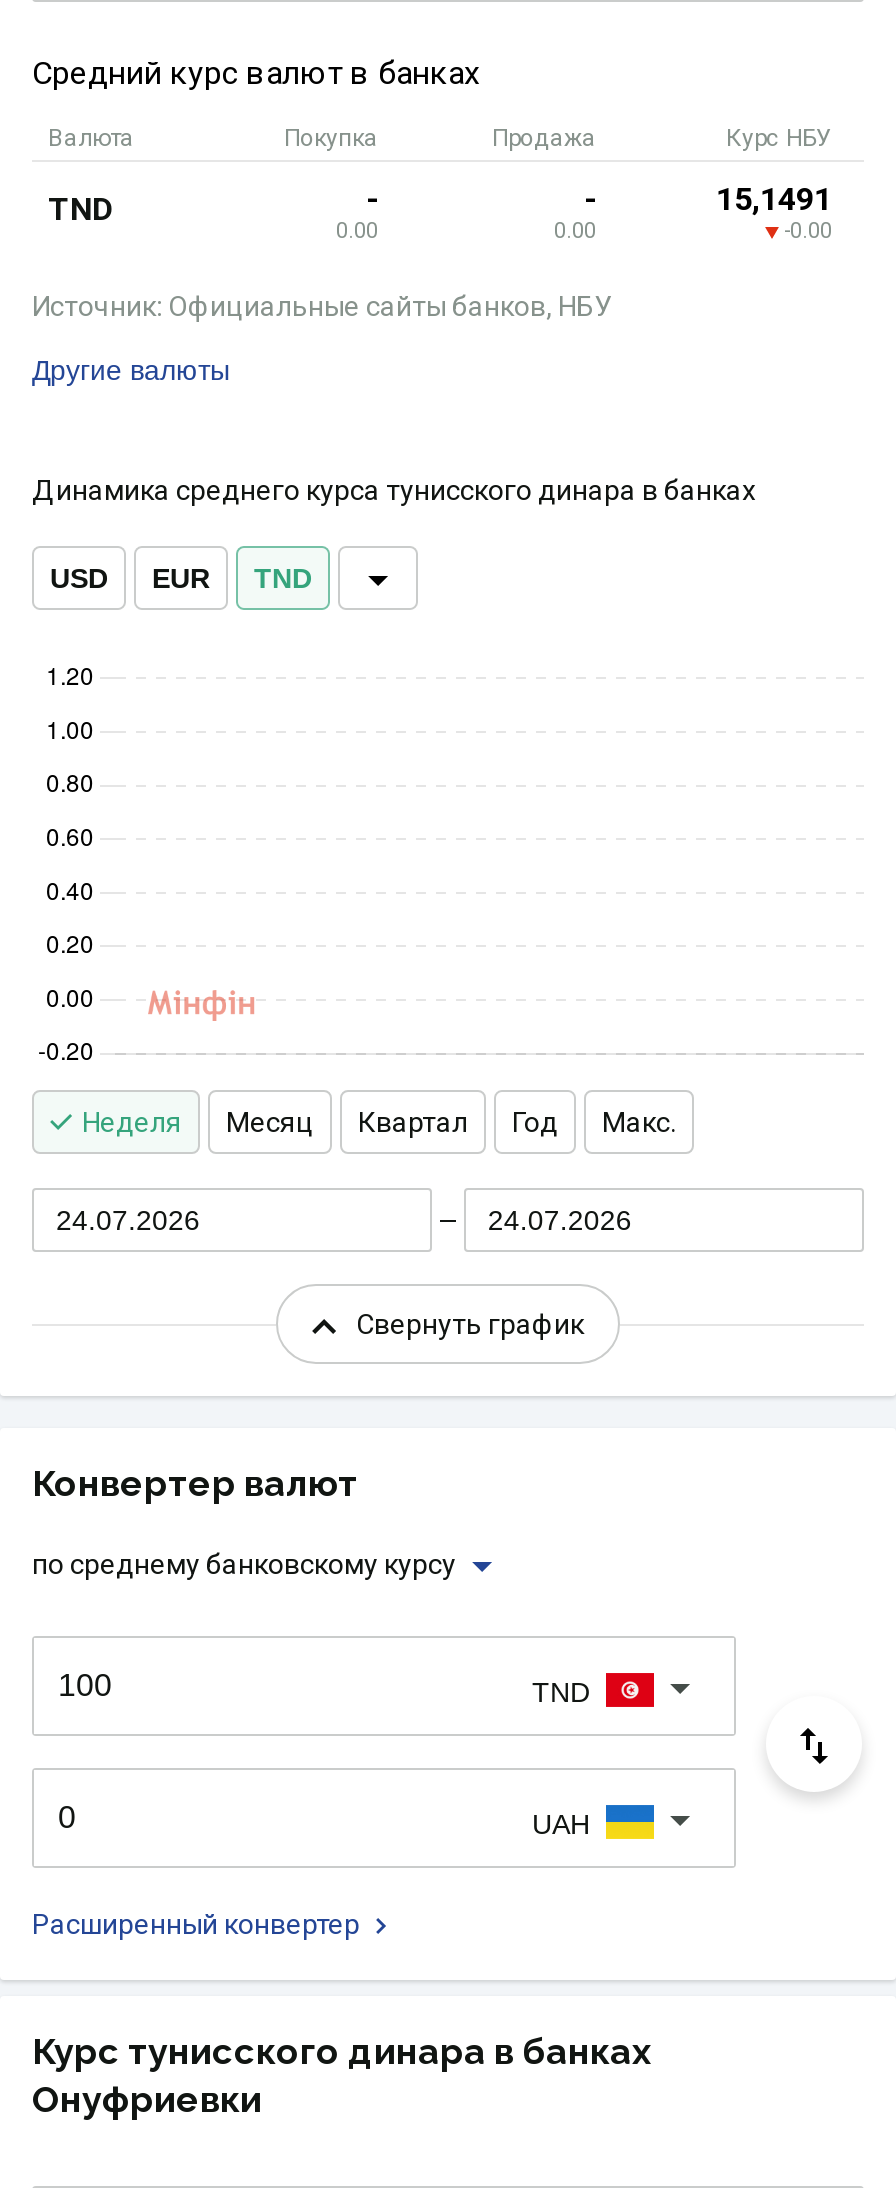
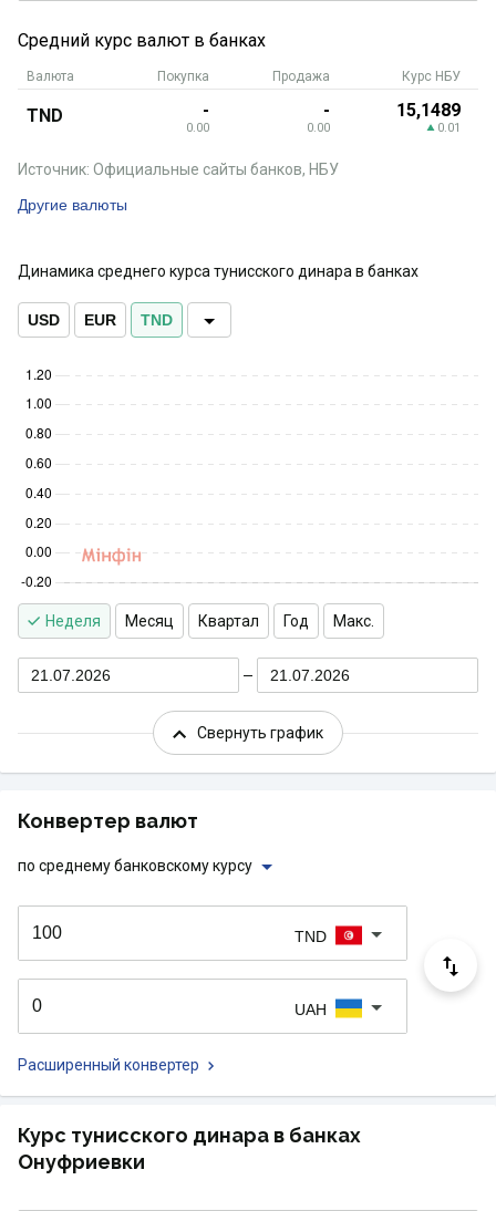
[716,180,832,218] 15,1491 -> [396,100,461,121] 15,1489
[784,218,832,244] -0.00 -> [437,121,461,135] 0.01
[56,1203,200,1235] 24.07.2026 -> [31,666,111,684] 21.07.2026
[488,1203,632,1235] 24.07.2026 -> [270,666,350,684] 21.07.2026

